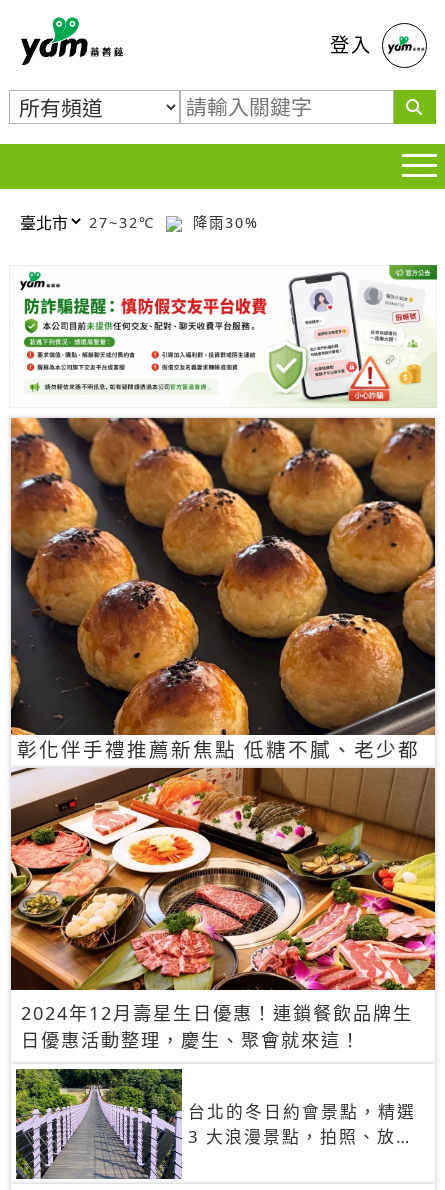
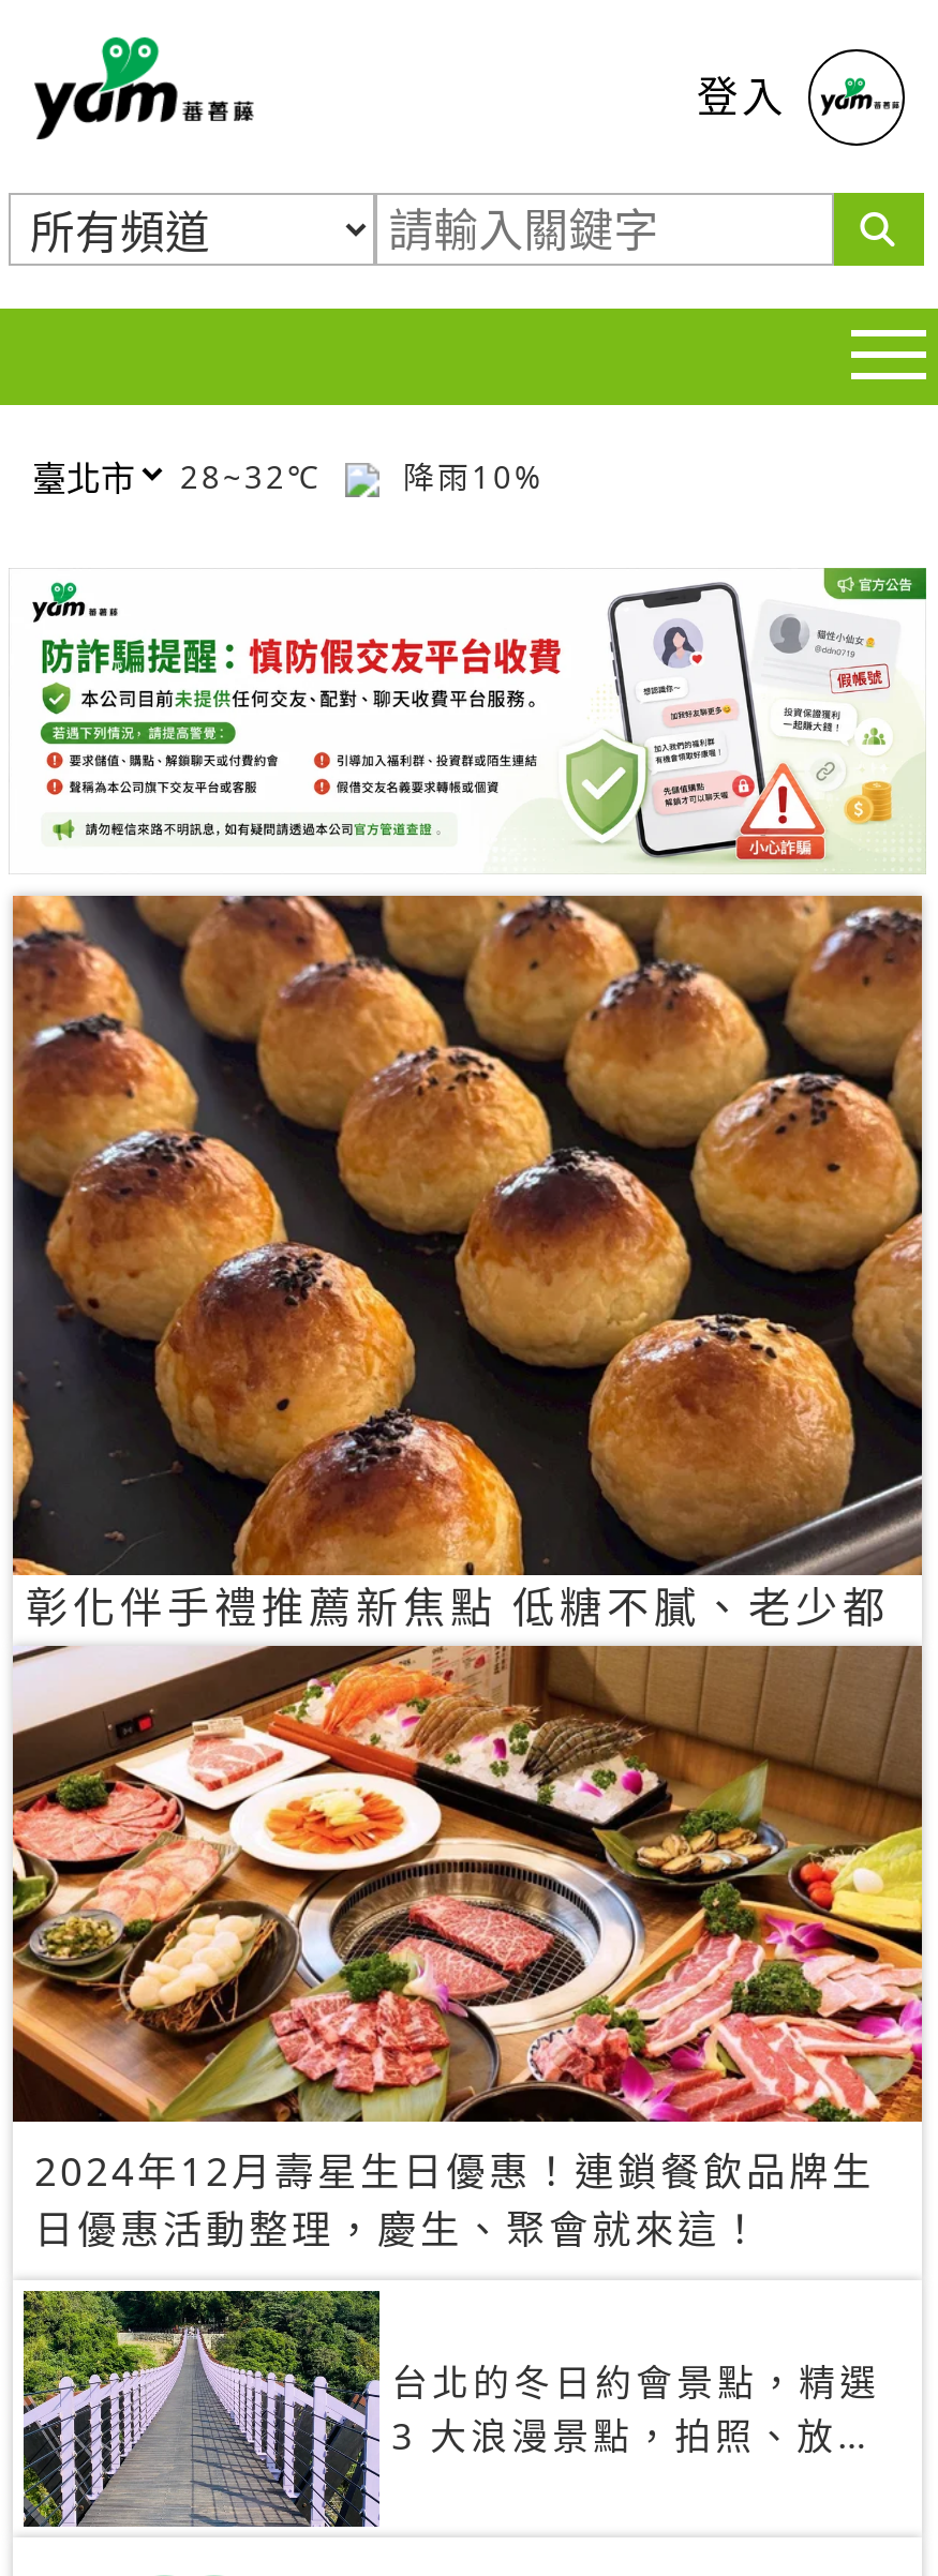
[89,212,161,231] 27~32℃ -> [180,455,334,496] 28~32℃
[187,212,259,231] 降雨30% -> [390,455,545,496] 降雨10%

